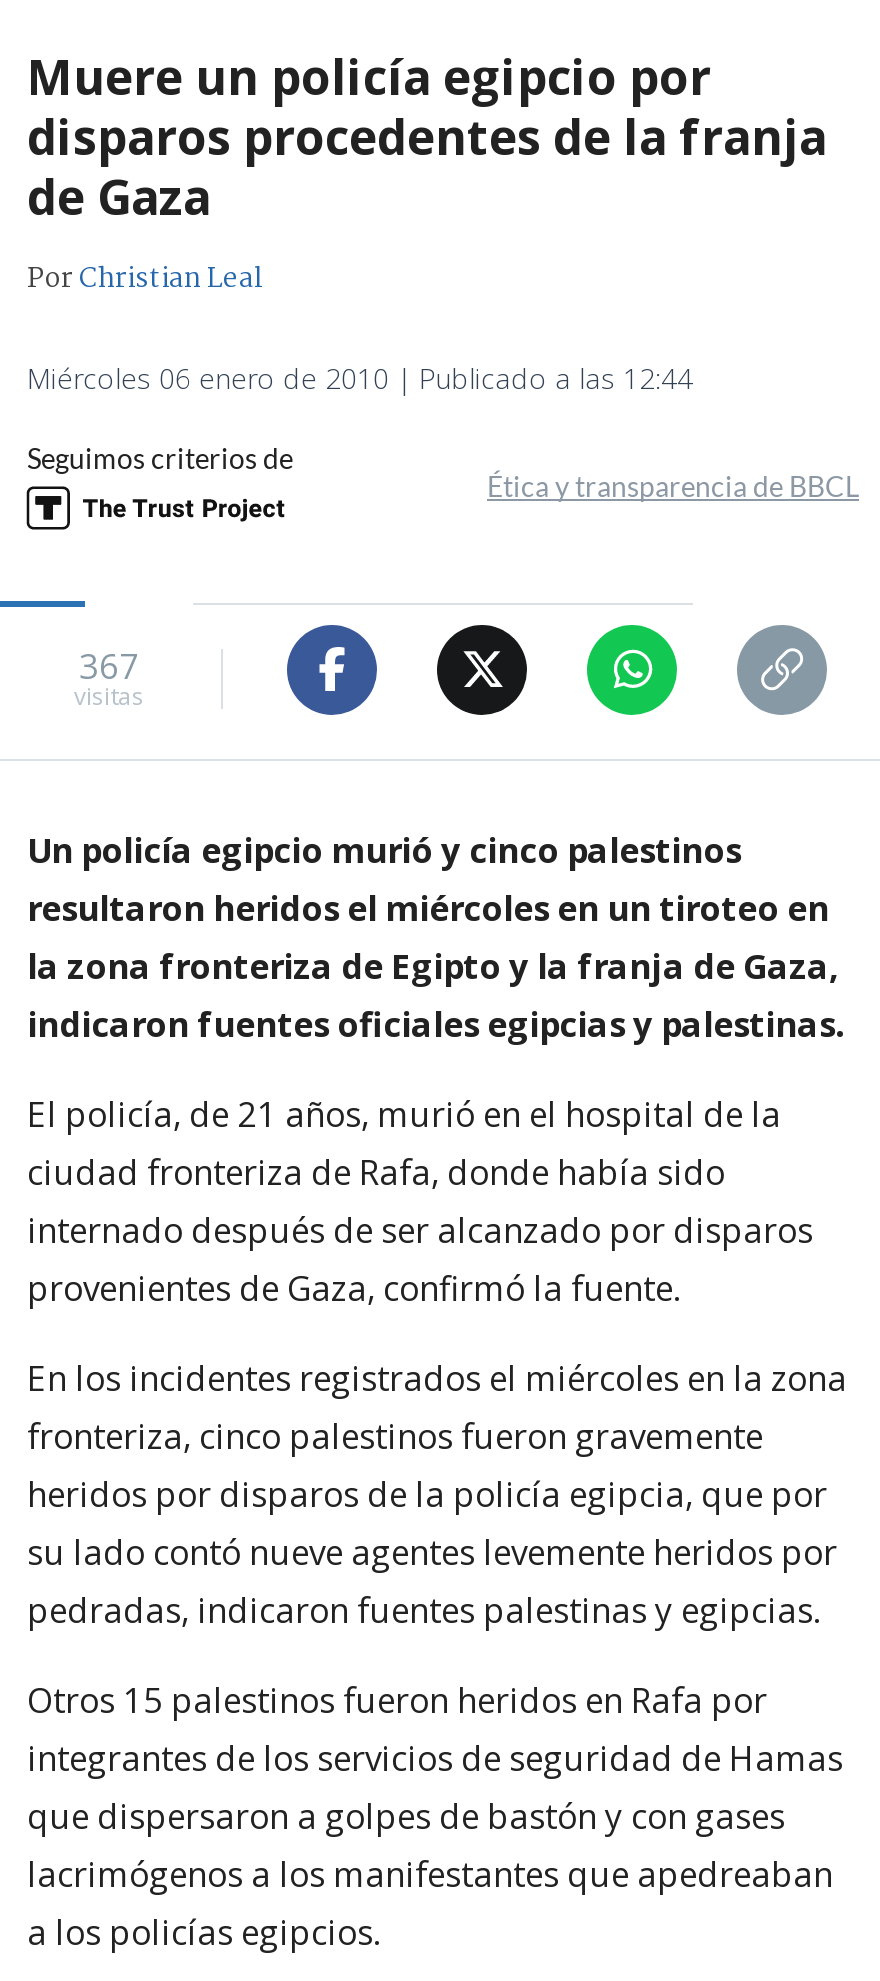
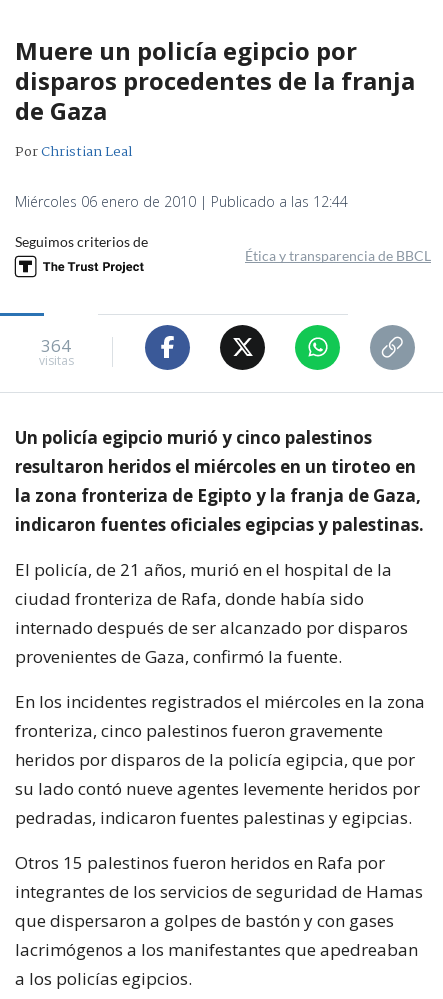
[79,644,139,690] 367 -> [41,334,71,357] 364

